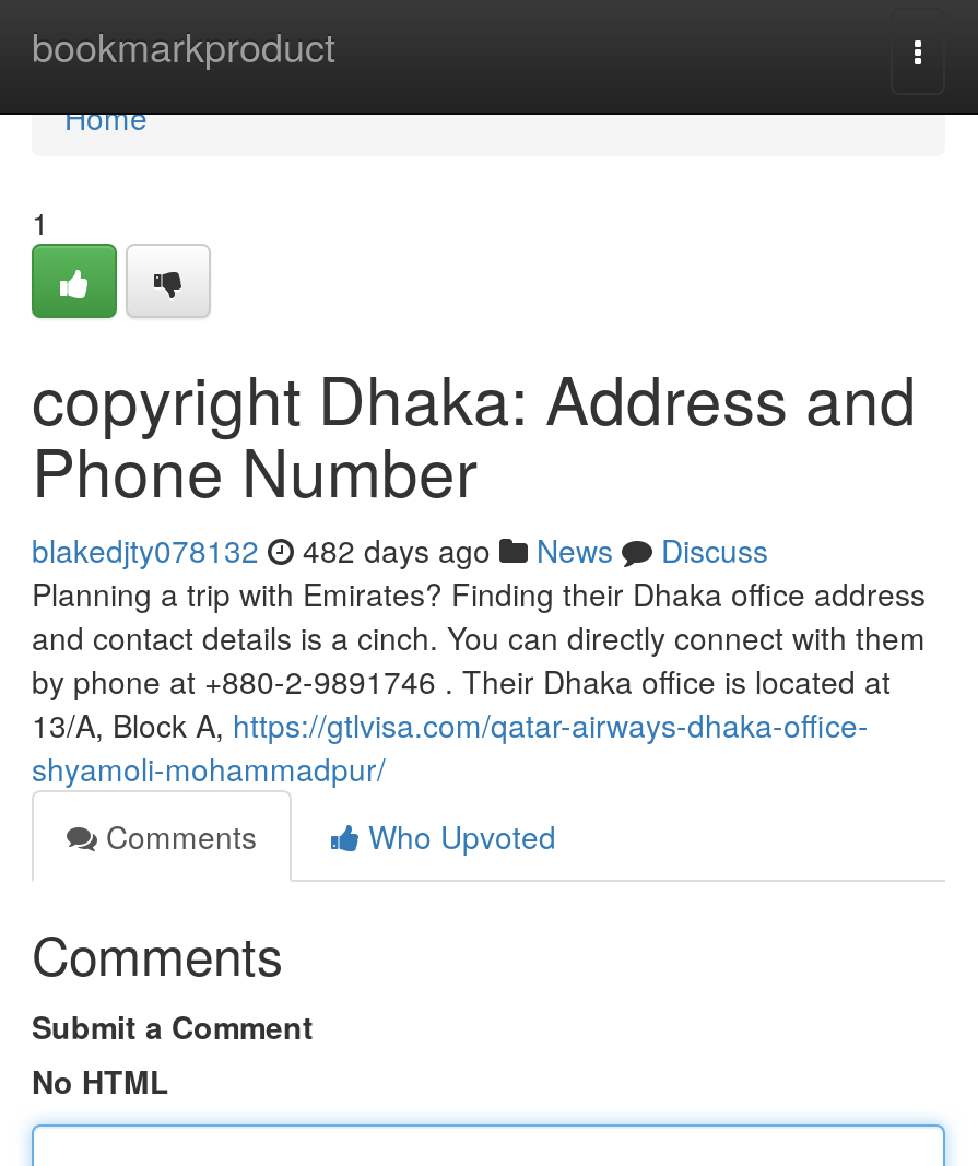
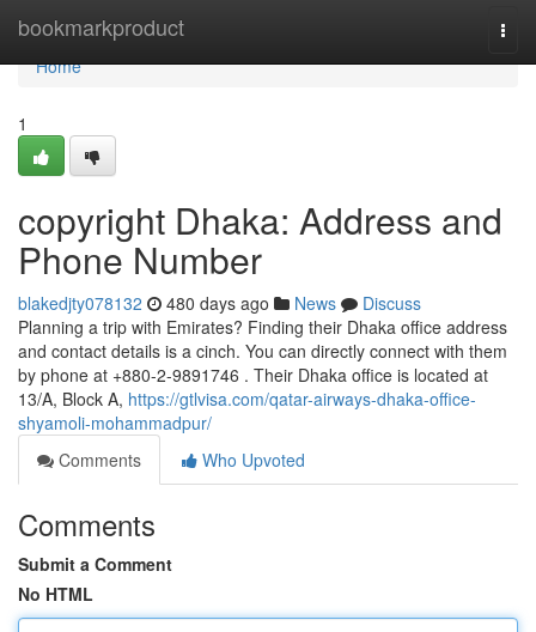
[32,528,768,572] blakedjty078132 482 days ago News Discuss -> [18,291,421,315] blakedjty078132 480 days ago News Discuss

